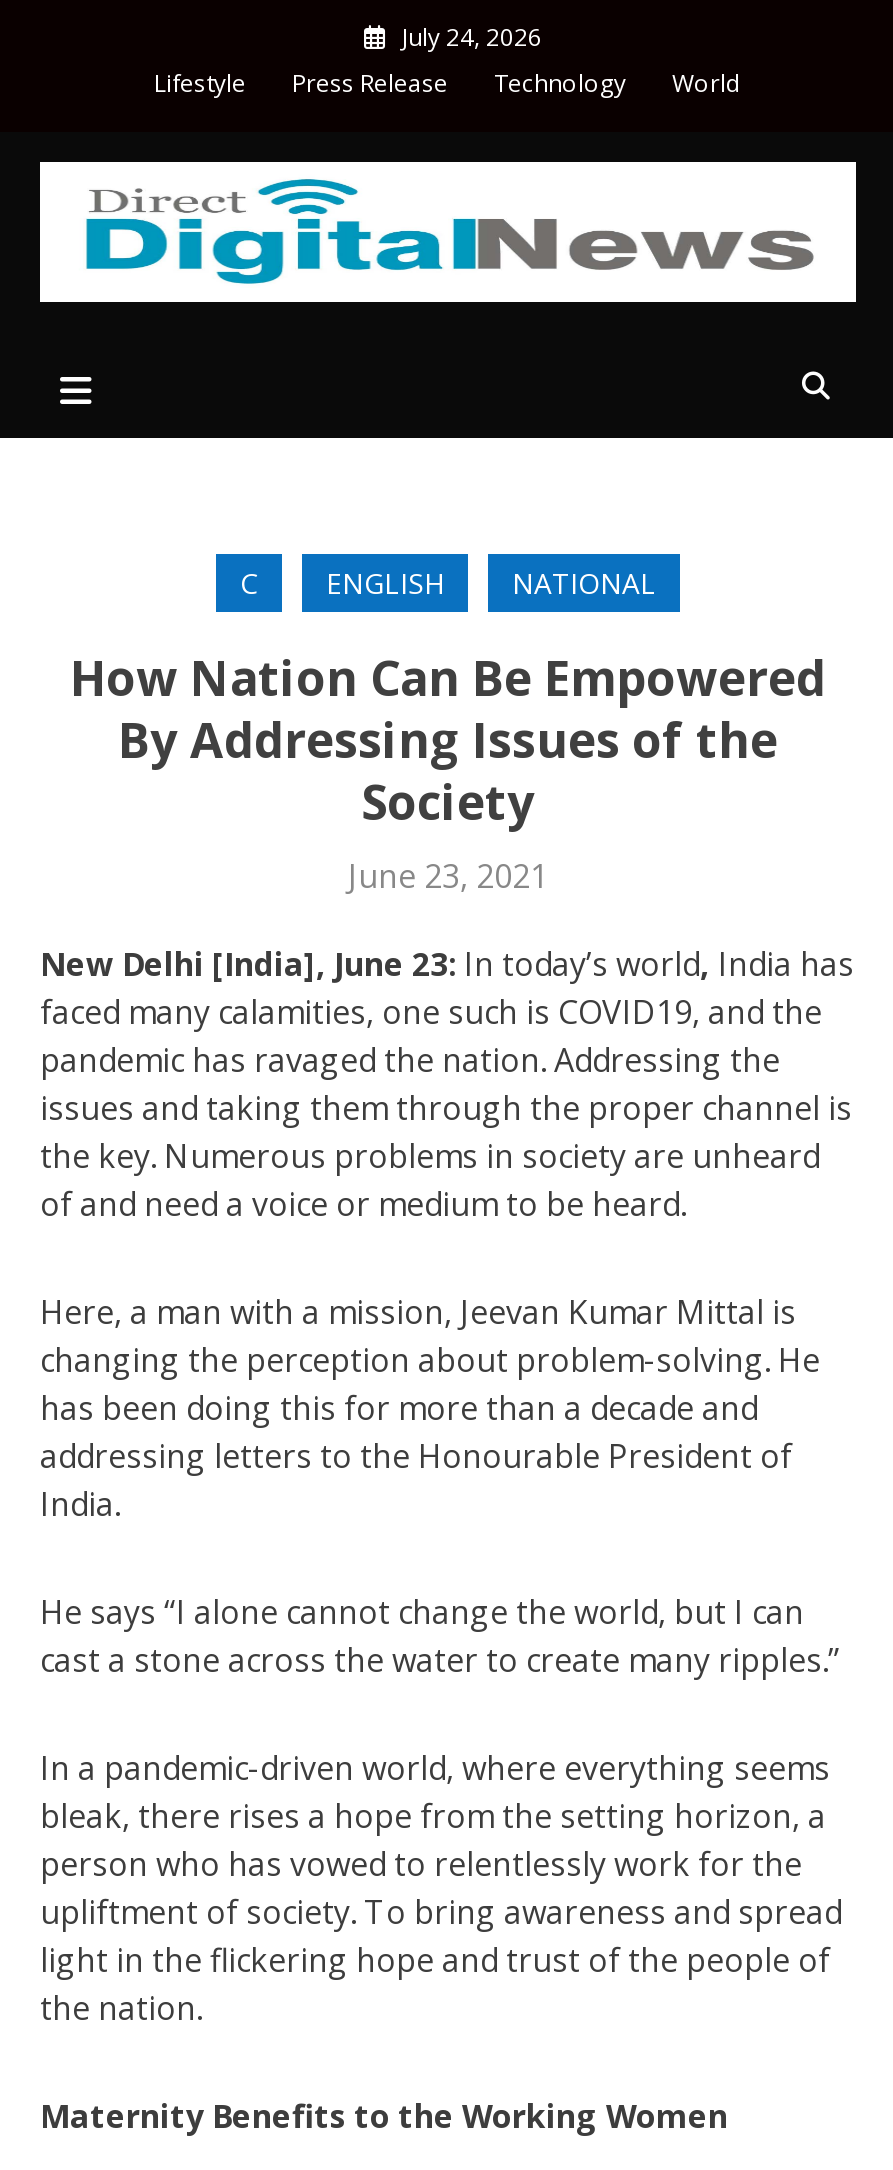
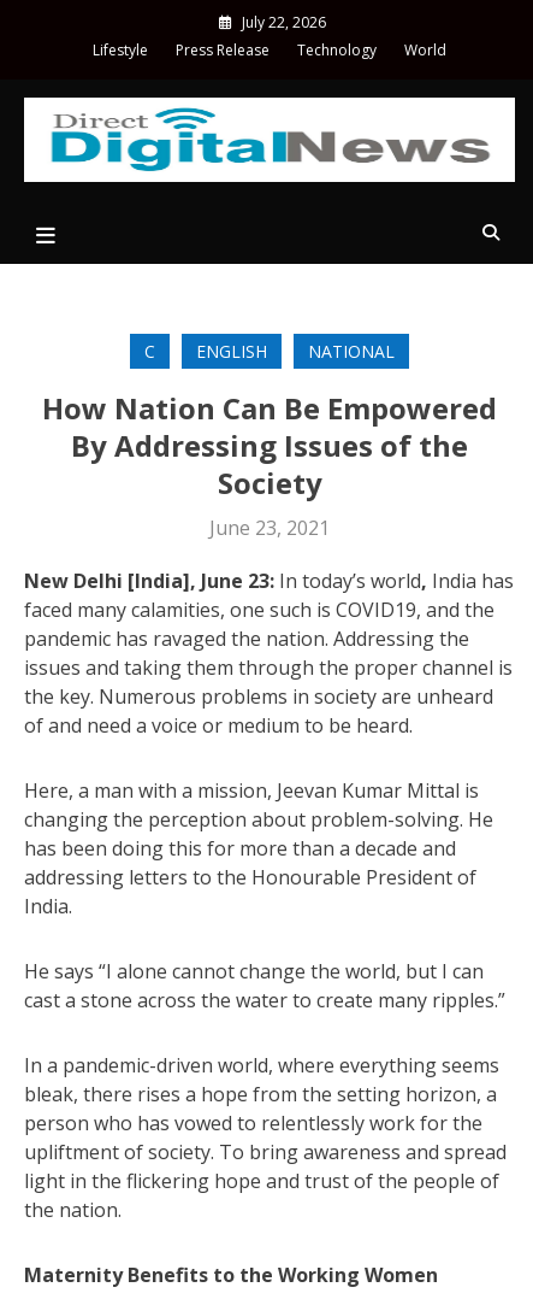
[396,20,542,54] July 24, 2026 -> [238,12,326,33] July 22, 2026

